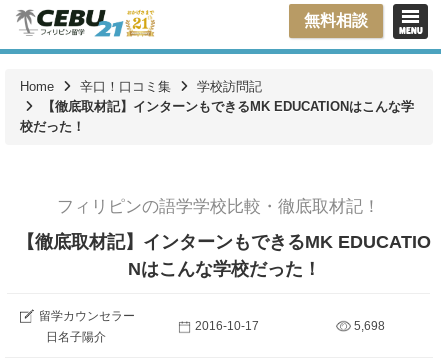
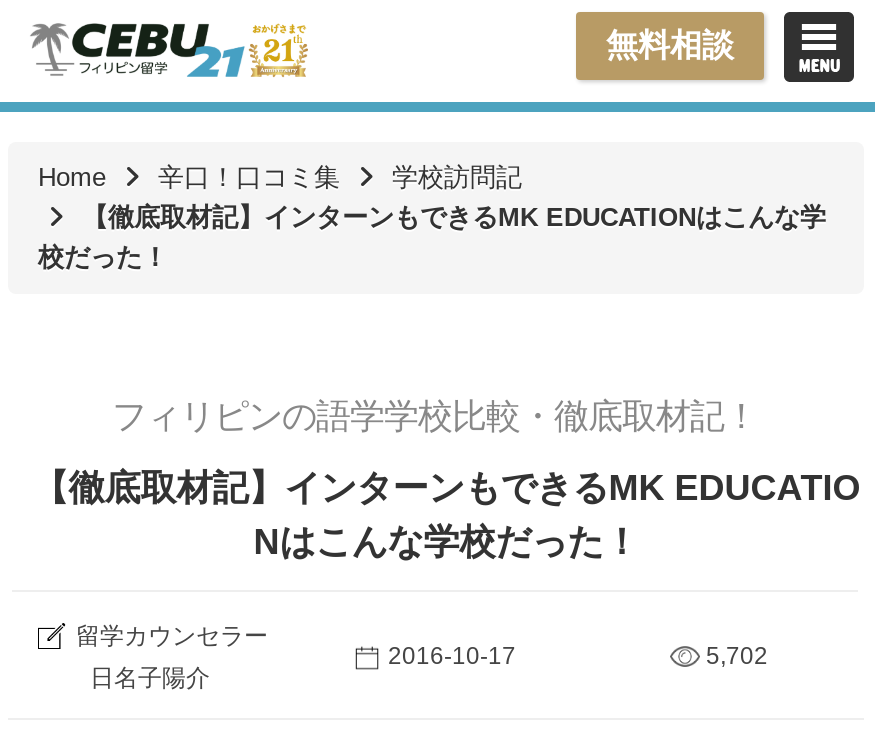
[351,319,385,333] 5,698 -> [700,642,768,670] 5,702

